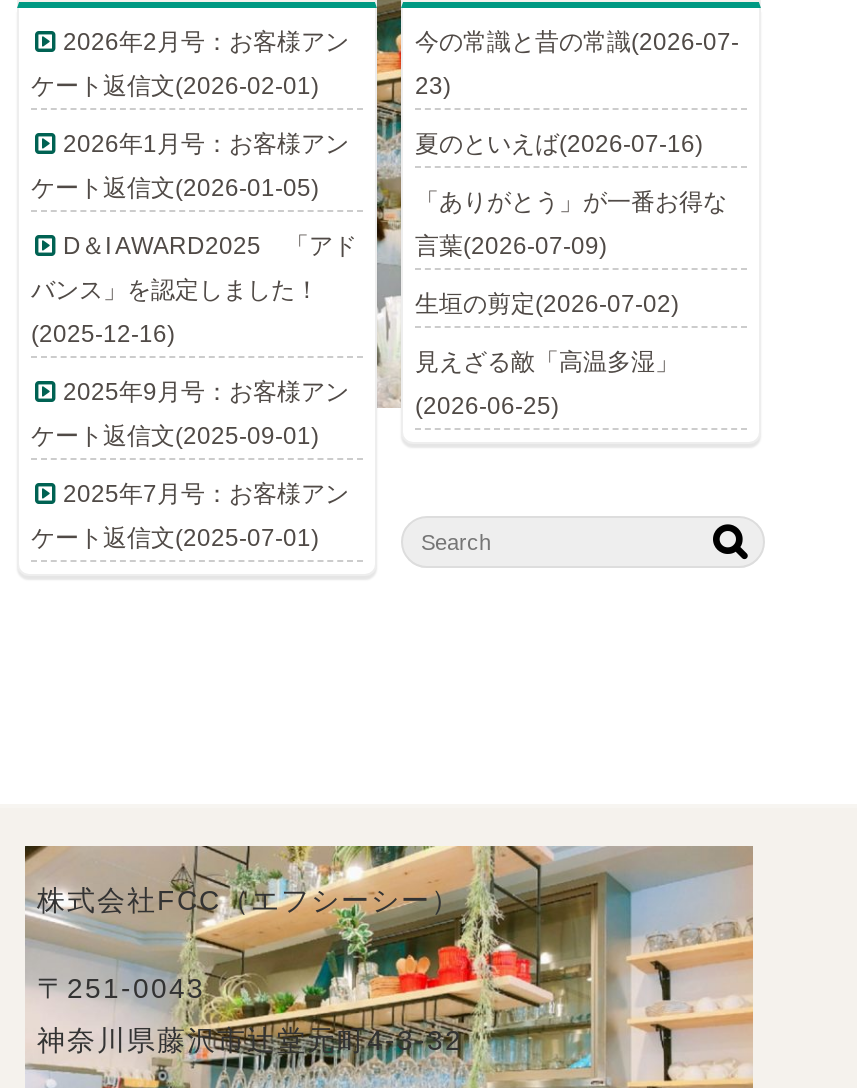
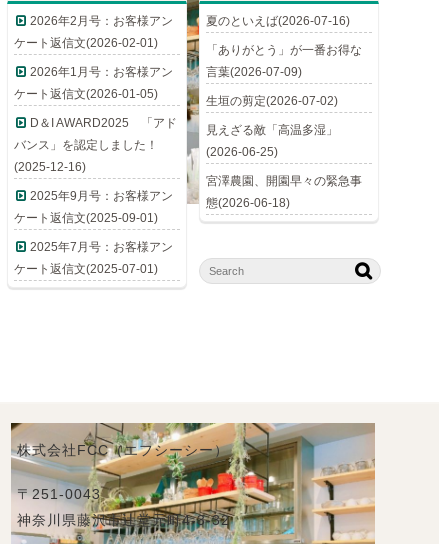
[415,28,739,100] 今の常識と昔の常識(2026-07- | 23) -> none
moved [415,130,727,420] -> [206,14,362,159]: 夏のといえば(2026-07-16) | 「ありがとう」が一番お得な | 言葉(2026-07-09) | 生垣の剪定(2026-07-02) | 見えざる敵「高温多湿」 | (2026-06-25)
none -> [206,174,362,210] 宮澤農園、開園早々の緊急事 | 態(2026-06-18)

